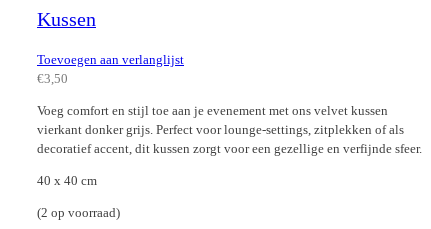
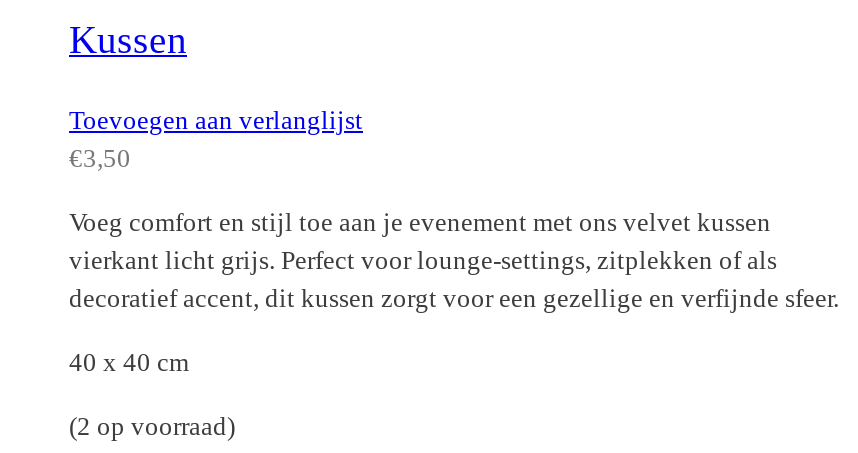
[37,122,404,137] vierkant donker grijs. Perfect voor lounge-settings, zitplekken of als -> [69,244,777,274] vierkant licht grijs. Perfect voor lounge-settings, zitplekken of als

